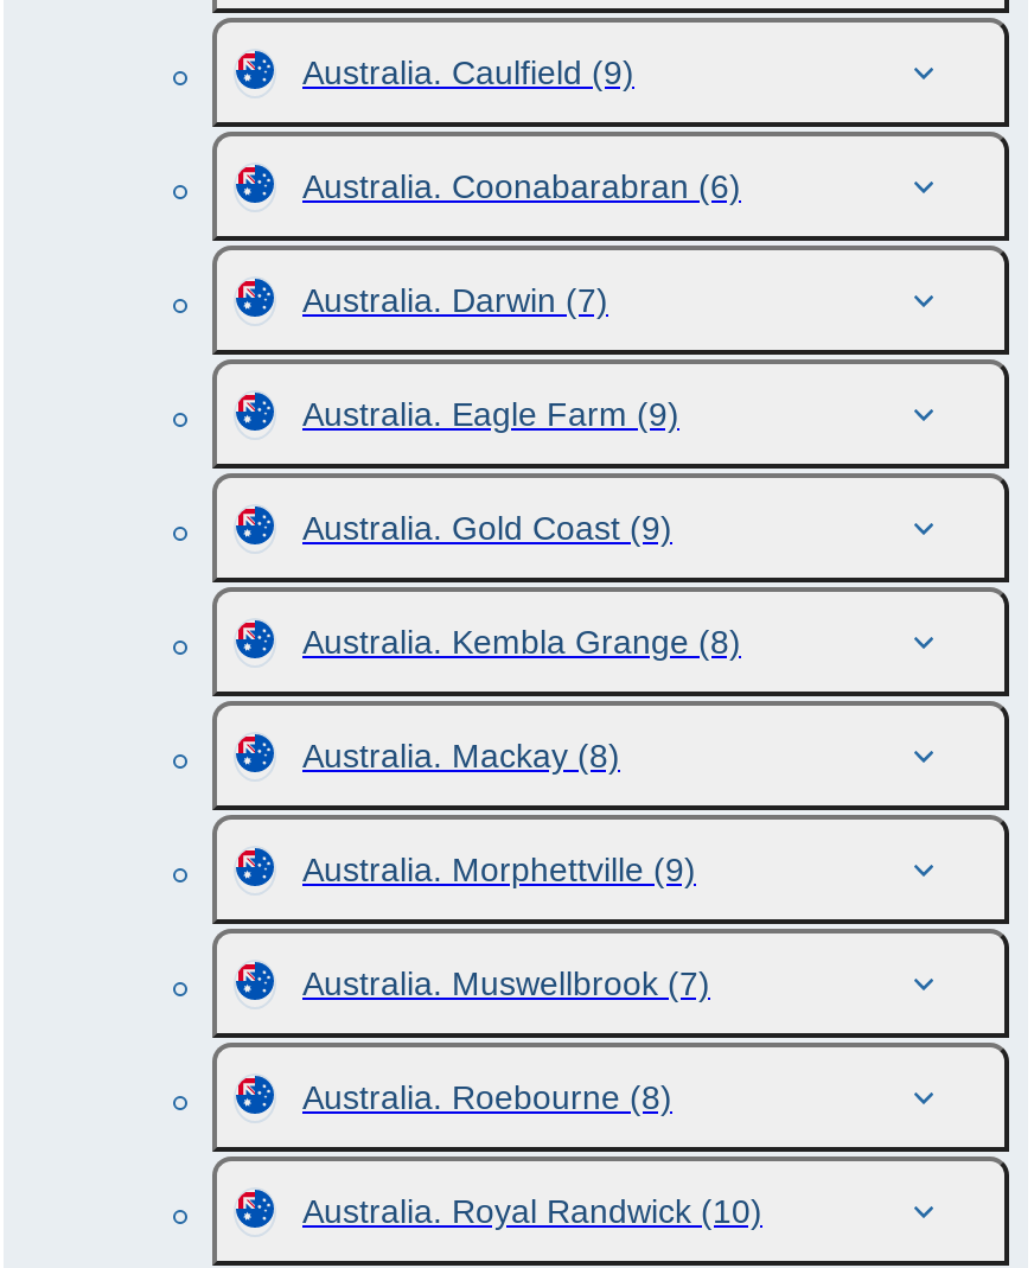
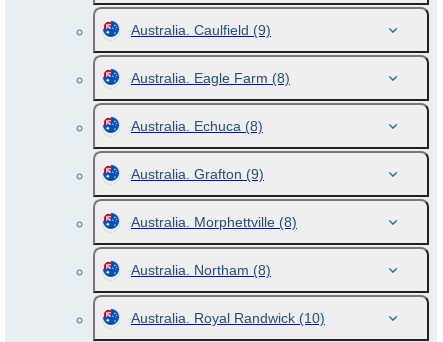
[302,167,741,1116] Australia. Coonabarabran (6) | Australia. Darwin (7) | Australia. Eagle Farm (9) | Australia. Gold Coast (9) | Australia. Kembla Grange (8) | Australia. Mackay (8) | Australia. Morphettville (9) | Australia. Muswellbrook (7) | Australia. Roebourne (8) -> [131,70,297,278] Australia. Eagle Farm (8) | Australia. Echuca (8) | Australia. Grafton (9) | Australia. Morphettville (8) | Australia. Northam (8)

